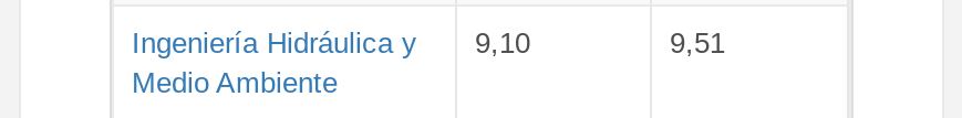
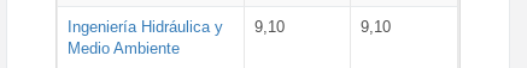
[670,26,725,60] 9,51 -> [361,18,391,36] 9,10

